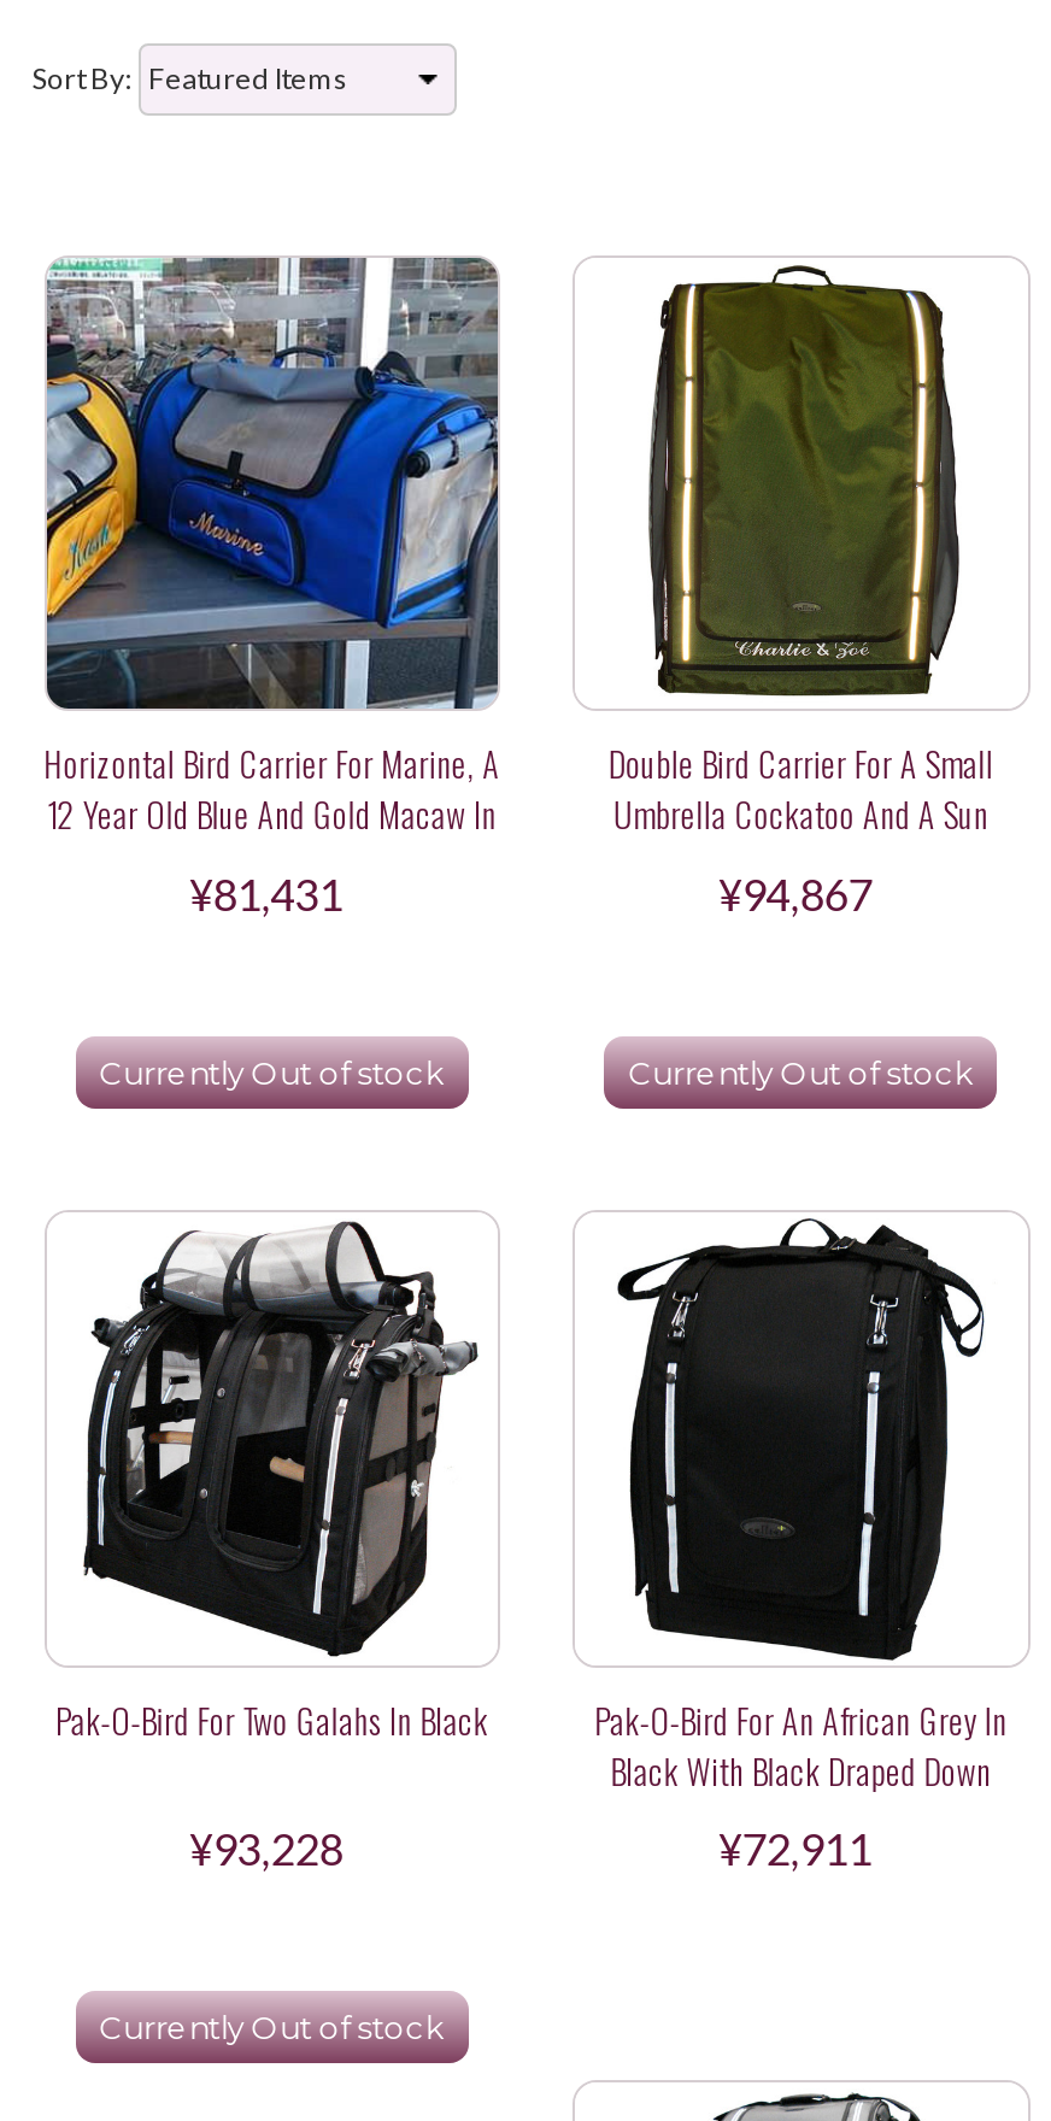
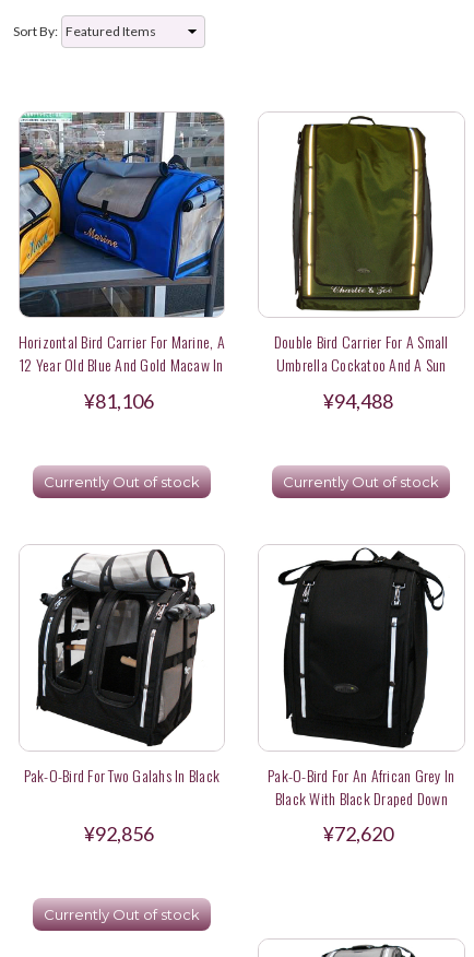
[189,868,343,921] ¥81,431 -> [84,389,154,413] ¥81,106
[718,868,872,921] ¥94,867 -> [323,389,393,413] ¥94,488
[189,1823,343,1876] ¥93,228 -> [84,822,154,846] ¥92,856
[718,1823,872,1876] ¥72,911 -> [323,822,393,846] ¥72,620

